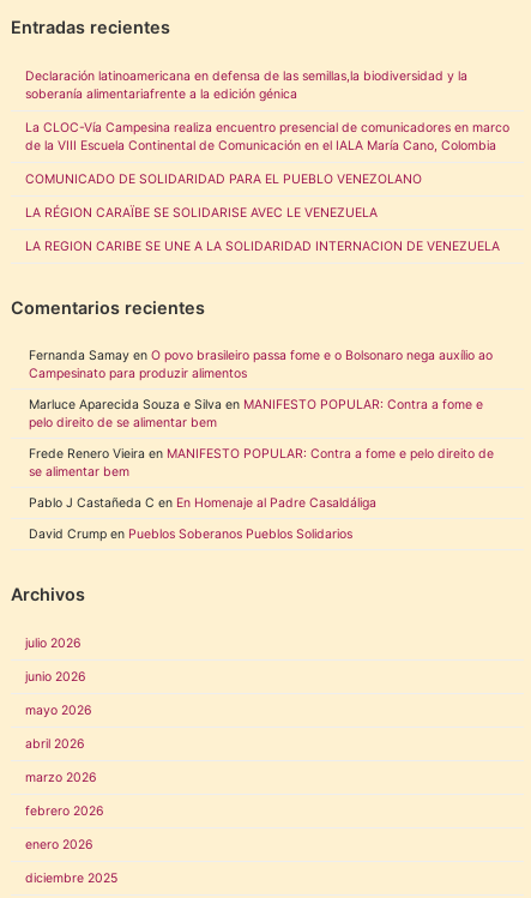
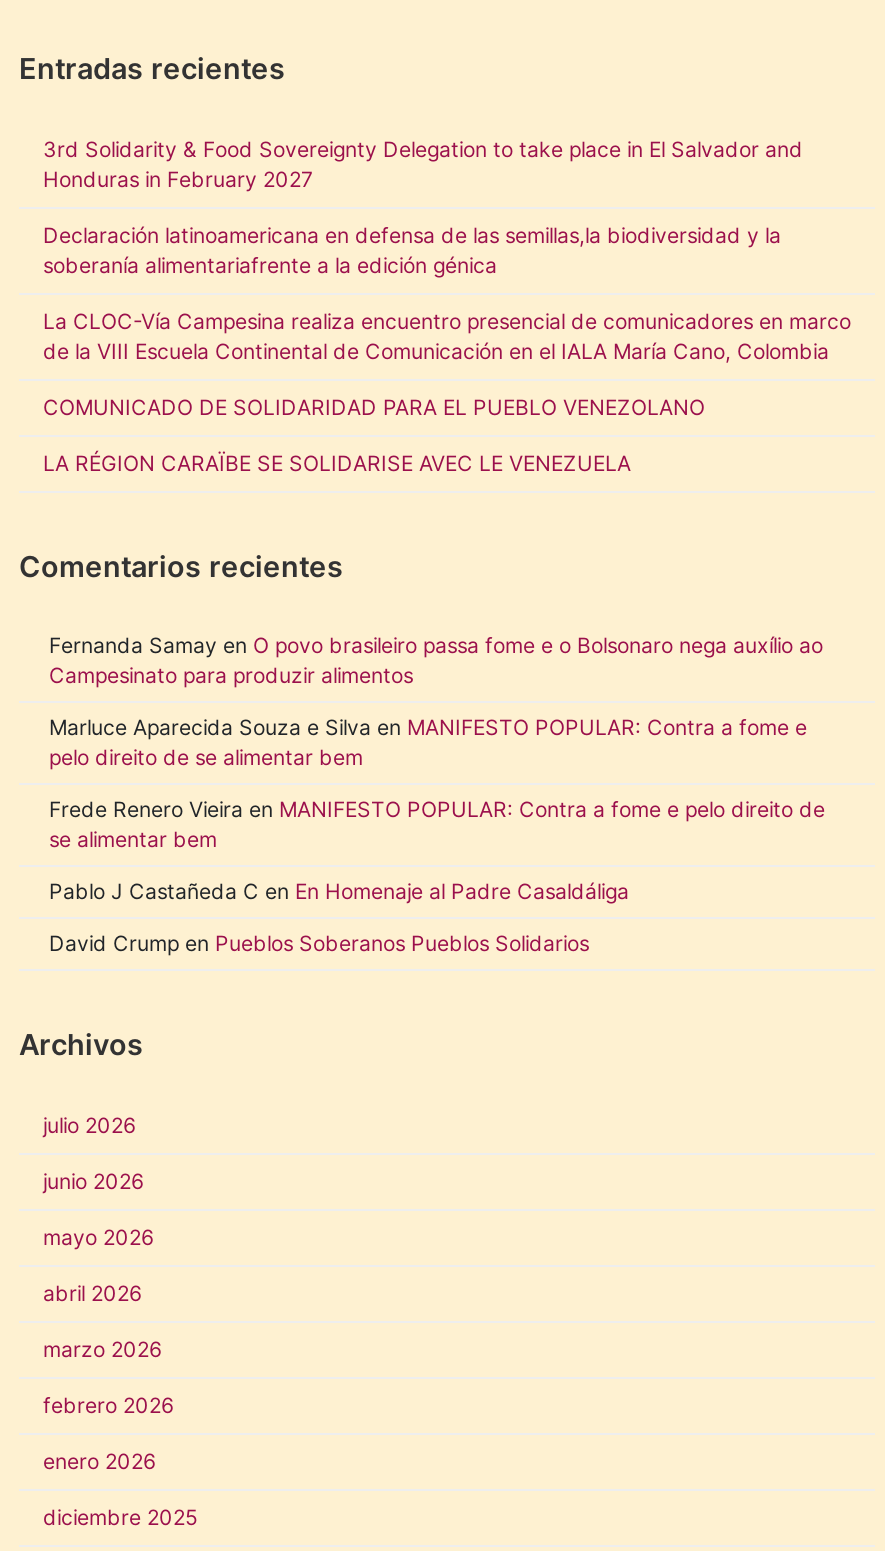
none -> [43,137,803,193] 3rd Solidarity & Food Sovereignty Delegation to take place in El Salvador and | Honduras in February 2027
moved [25,68,509,221] -> [43,223,851,477]: Declaración latinoamericana en defensa de las semillas,la biodiversidad y la | soberanía alimentariafrente a la edición génica | La CLOC-Vía Campesina realiza encuentro presencial de comunicadores en marco | de la VIII Escuela Continental de Comunicación en el IALA María Cano, Colombia | COMUNICADO DE SOLIDARIDAD PARA EL PUEBLO VENEZOLANO | LA RÉGION CARAÏBE SE SOLIDARISE AVEC LE VENEZUELA
[25,239,500,254] LA REGION CARIBE SE UNE A LA SOLIDARIDAD INTERNACION DE VENEZUELA -> none

